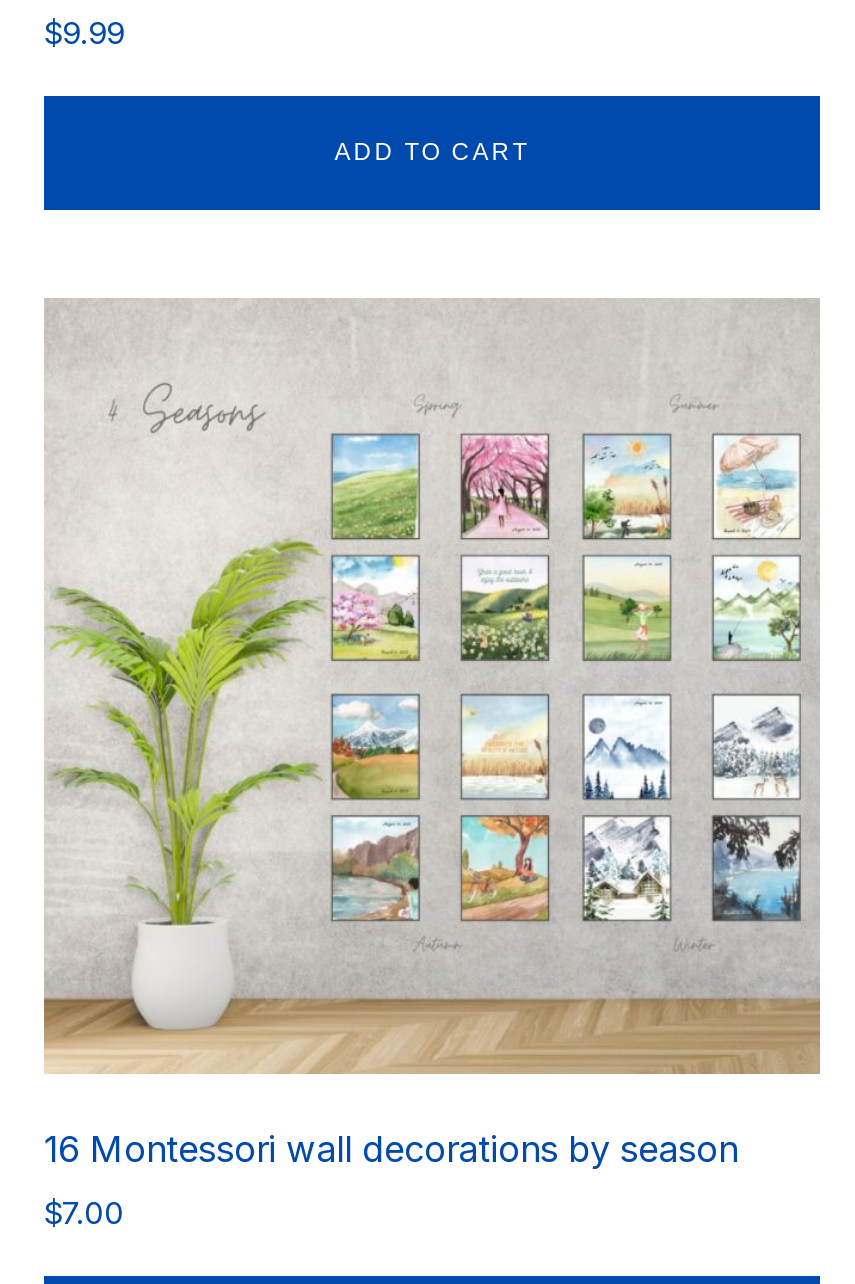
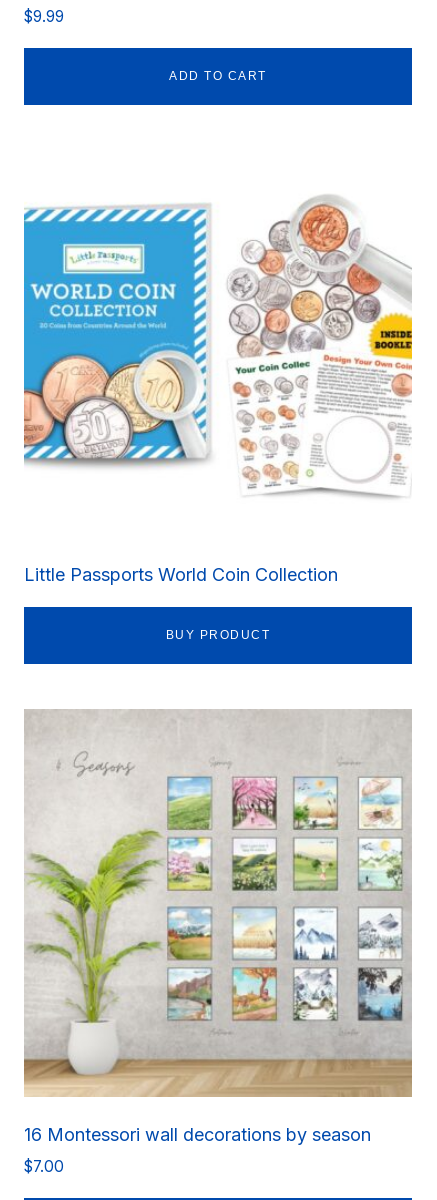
none -> [23,205,211,468] [image]
none -> [24,564,338,642] Little Passports World Coin Collection | BUY PRODUCT
none -> [232,198,413,498] [image]

